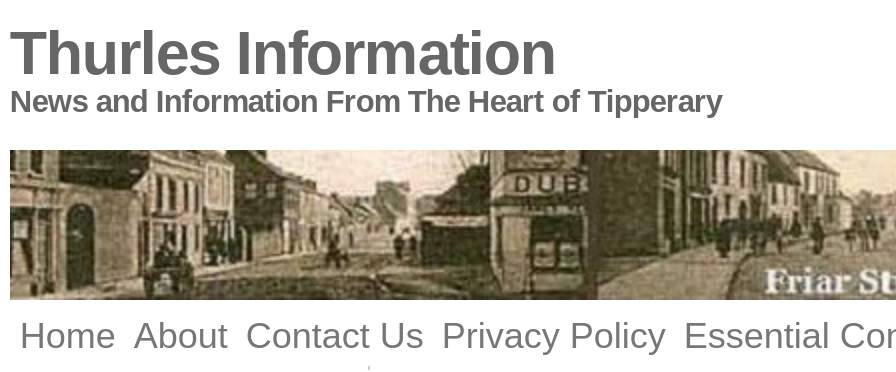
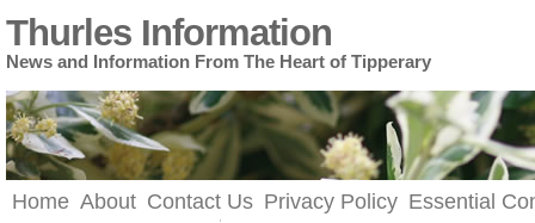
[8,148,890,302] [image] -> [5,89,531,181] [image]

